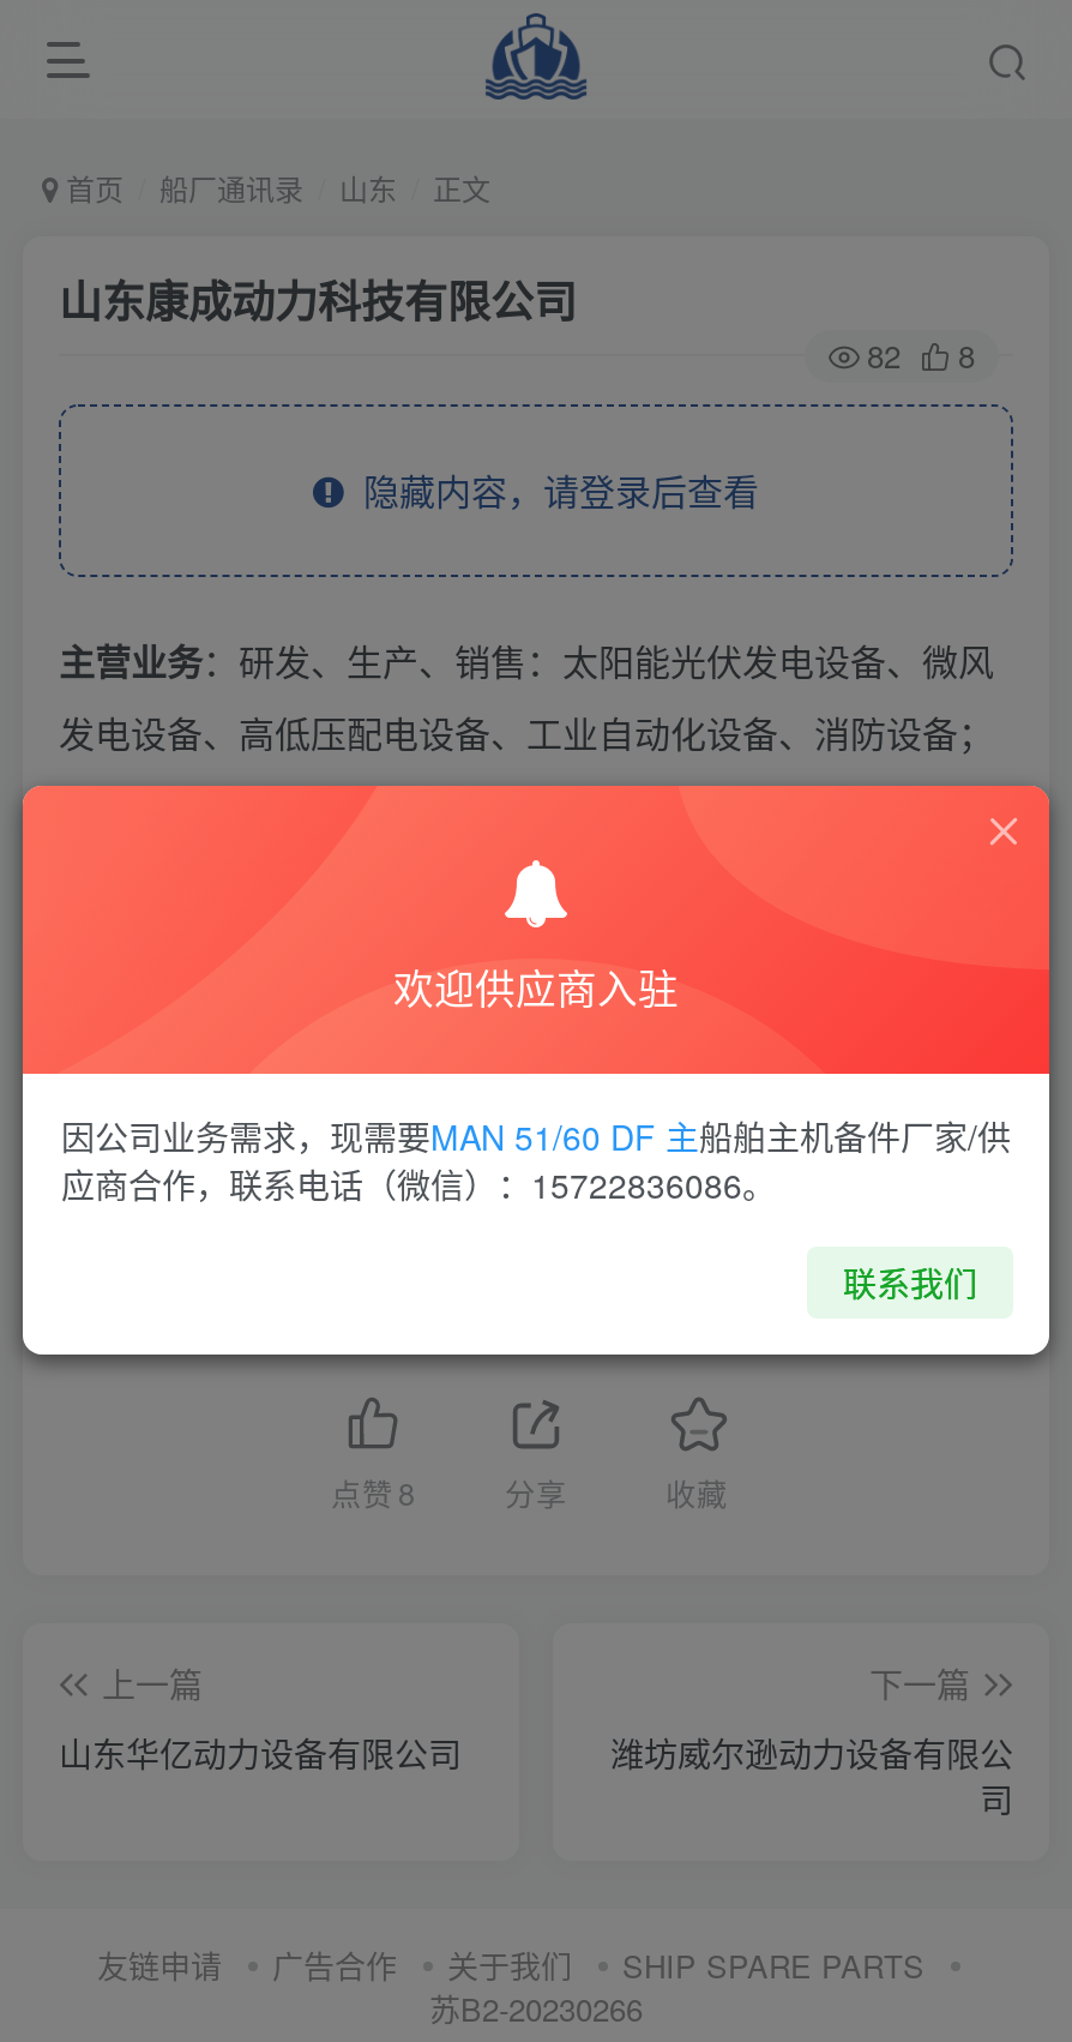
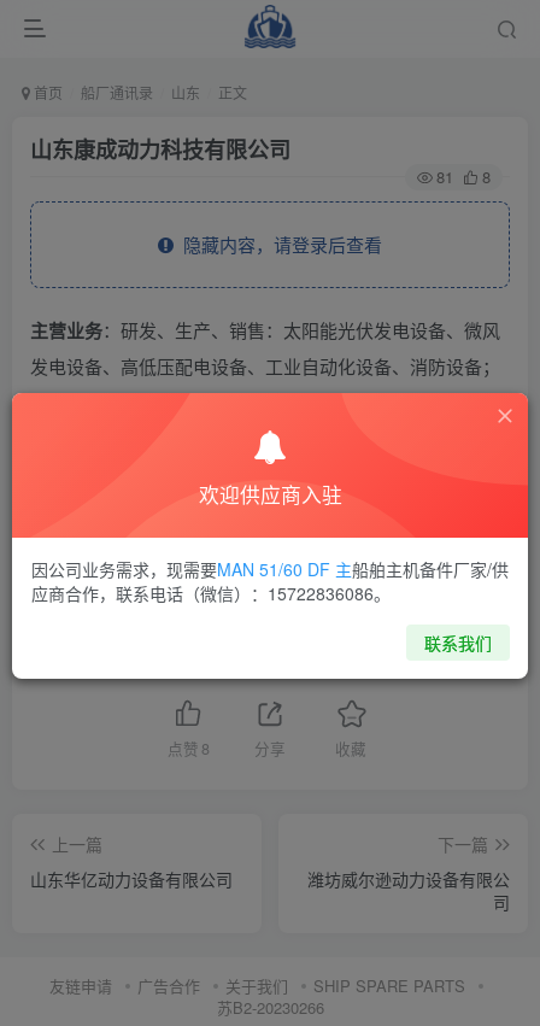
[867,332,975,378] 82 8 -> [436,165,491,188] 81 8

